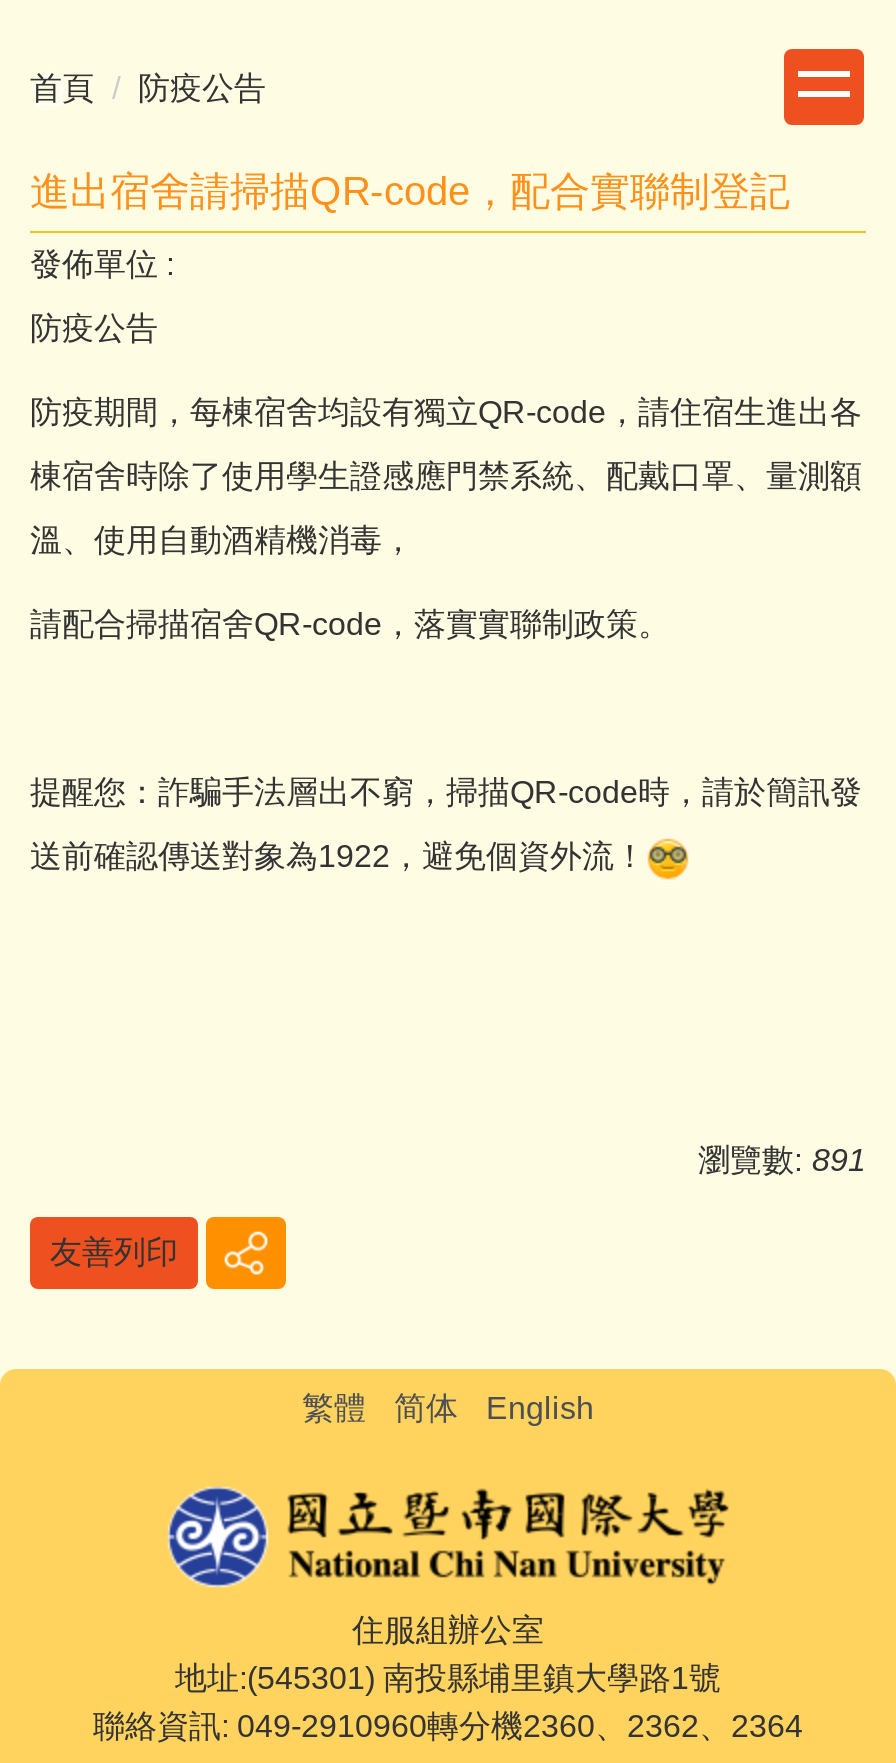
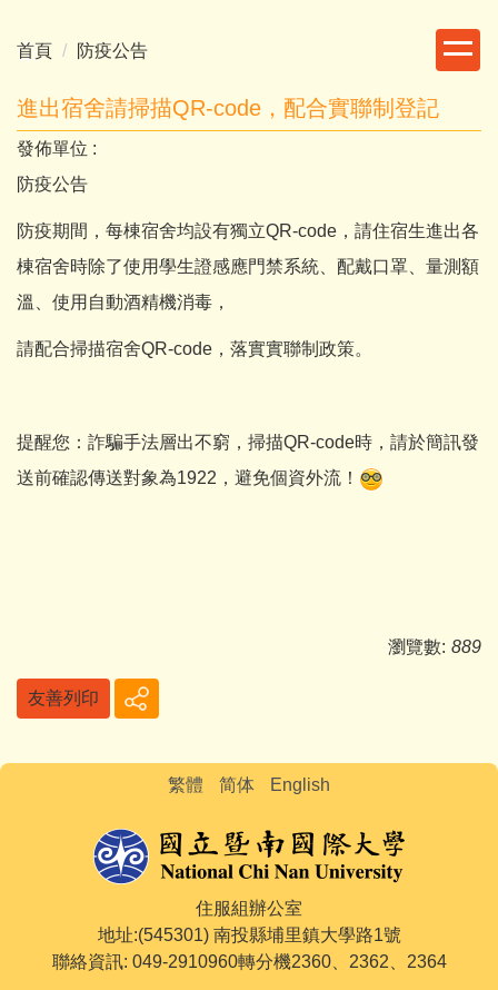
[698,1143,866,1177] 瀏覽數: 891 -> [388,637,481,656] 瀏覽數: 889

